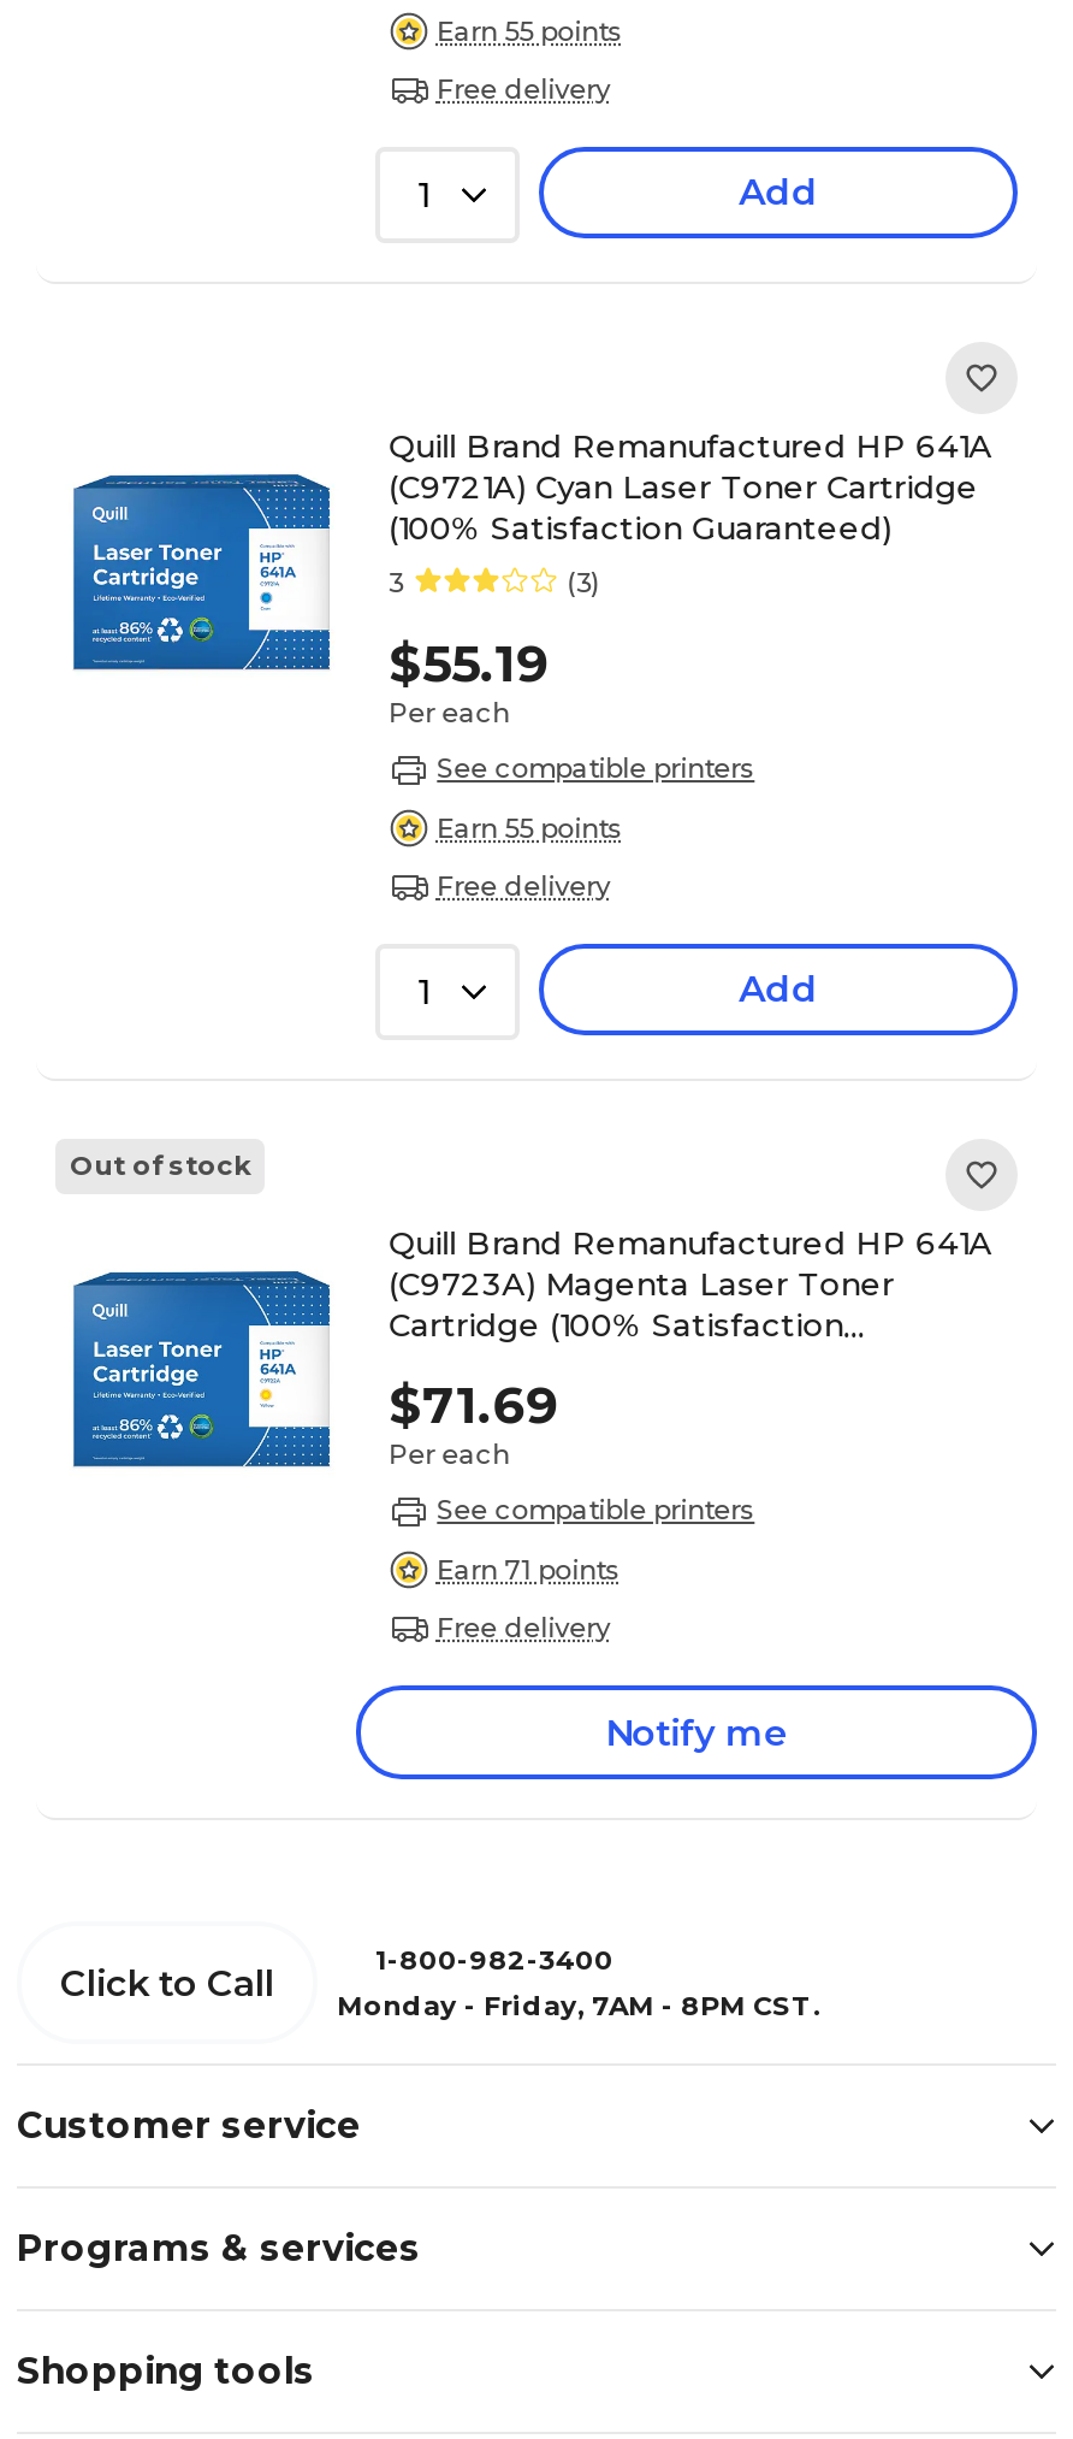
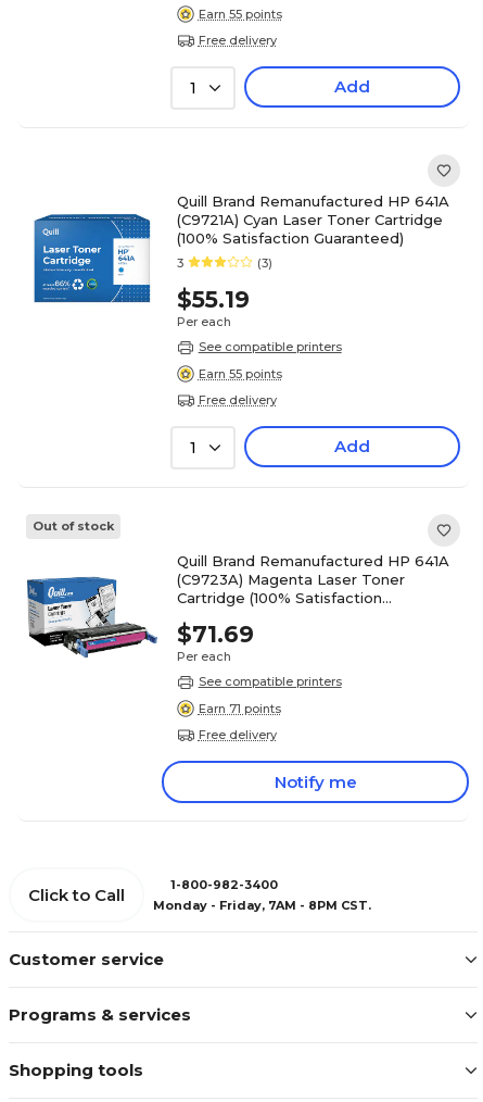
[58,1269,346,1469] [image] -> [26,574,158,662] [image]

